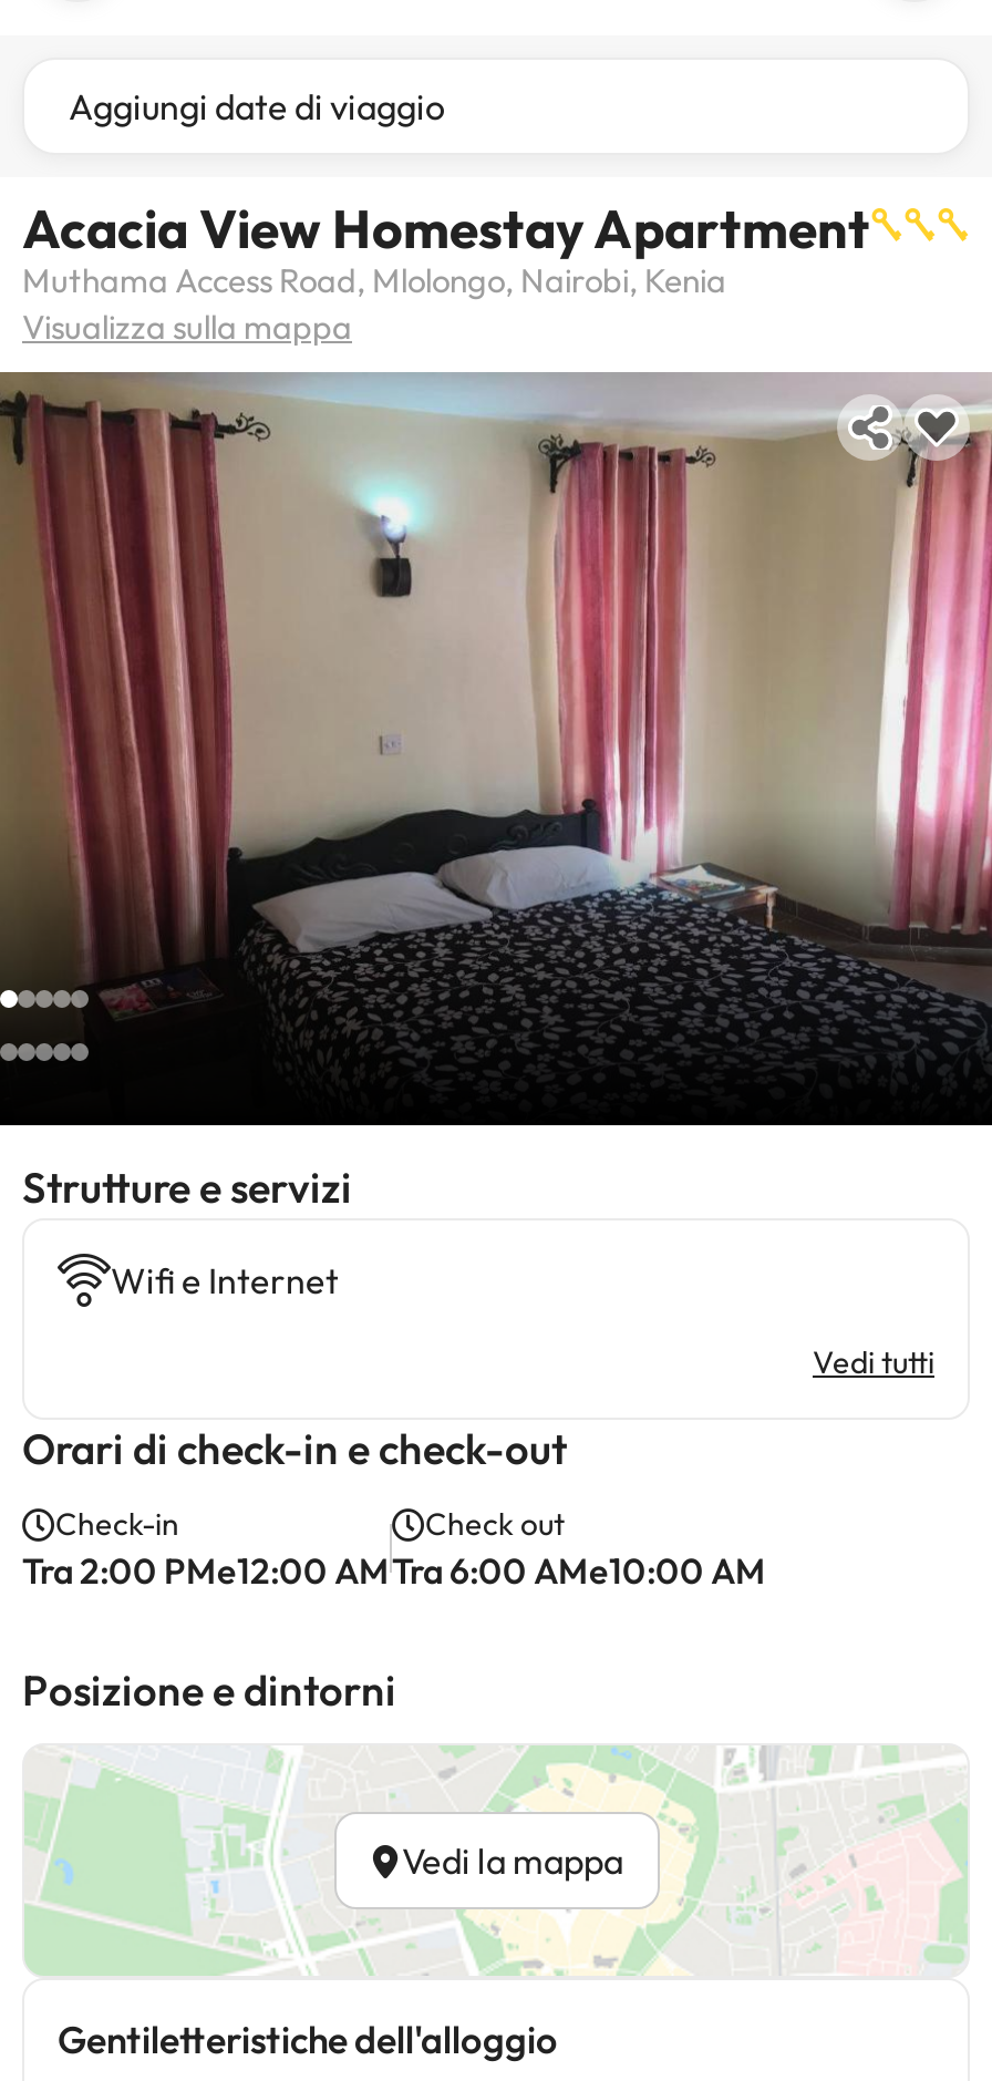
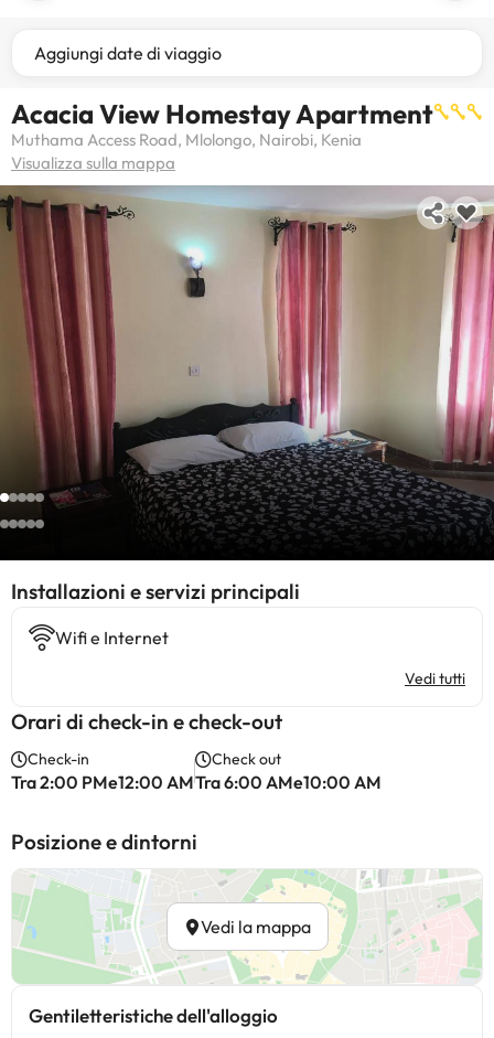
[22,1161,352,1214] Strutture e servizi -> [11,578,300,604] Installazioni e servizi principali

